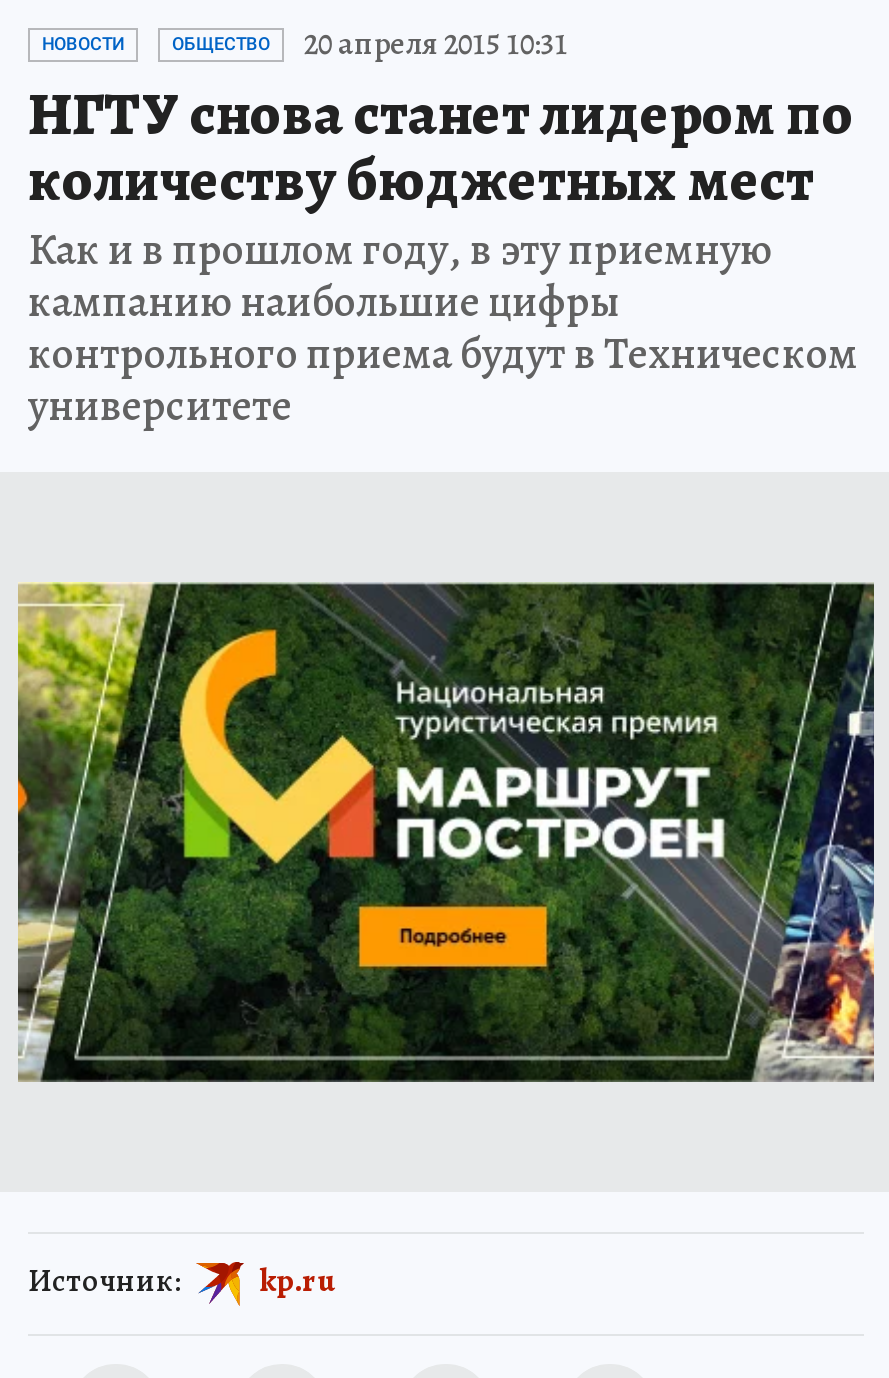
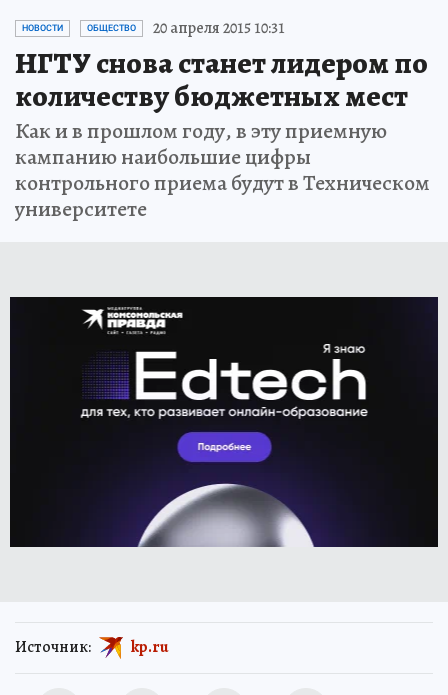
[16,582,876,1084] [image] -> [9,296,439,547] [image]

